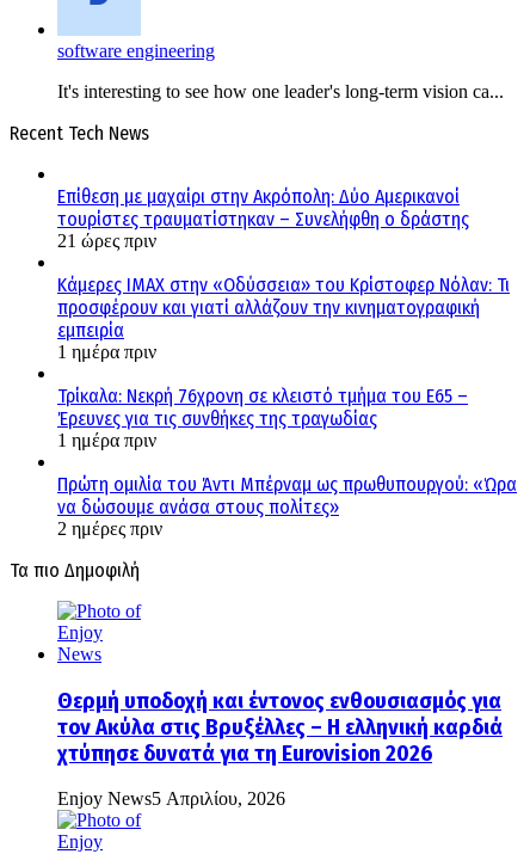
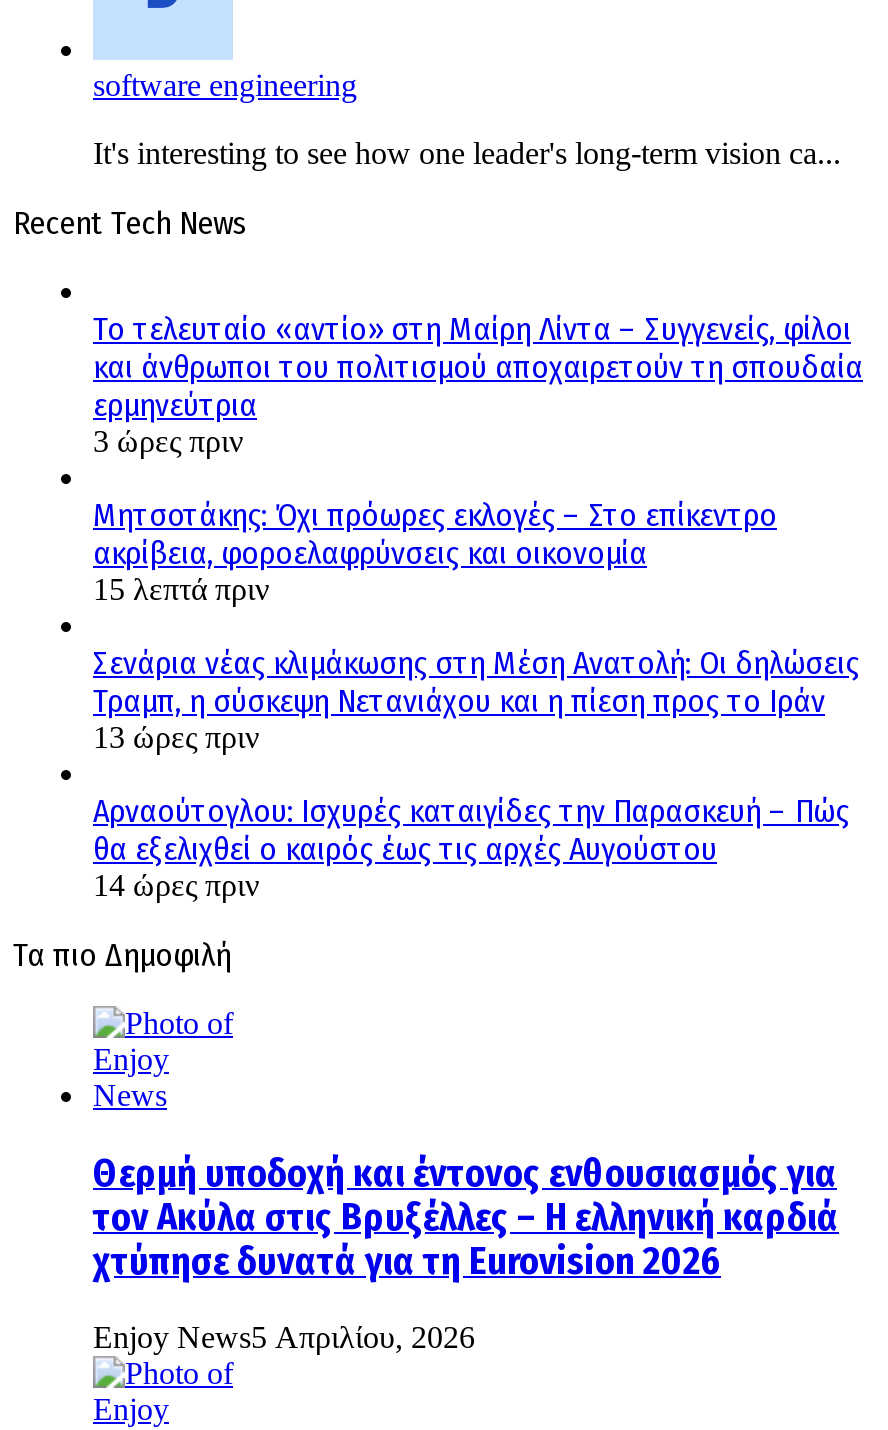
[57,185,469,251] Επίθεση με μαχαίρι στην Ακρόπολη: Δύο Αμερικανοί | τουρίστες τραυματίστηκαν – Συνελήφθη ο δράστης | 21 ώρες πριν -> [93,310,863,458] Το τελευταίο «αντίο» στη Μαίρη Λίντα – Συγγενείς, φίλοι | και άνθρωποι του πολιτισμού αποχαιρετούν τη σπουδαία | ερμηνεύτρια | 3 ώρες πριν
[57,273,510,362] Κάμερες IMAX στην «Οδύσσεια» του Κρίστοφερ Νόλαν: Τι | προσφέρουν και γιατί αλλάζουν την κινηματογραφική | εμπειρία | 1 ημέρα πριν -> [93,496,777,606] Μητσοτάκης: Όχι πρόωρες εκλογές – Στο επίκεντρο | ακρίβεια, φοροελαφρύνσεις και οικονομία | 15 λεπτά πριν
[57,384,468,450] Τρίκαλα: Νεκρή 76χρονη σε κλειστό τμήμα του Ε65 – | Έρευνες για τις συνθήκες της τραγωδίας | 1 ημέρα πριν -> [93,644,859,754] Σενάρια νέας κλιμάκωσης στη Μέση Ανατολή: Οι δηλώσεις | Τραμπ, η σύσκεψη Νετανιάχου και η πίεση προς το Ιράν | 13 ώρες πριν
[57,473,517,538] Πρώτη ομιλία του Άντι Μπέρναμ ως πρωθυπουργού: «Ώρα | να δώσουμε ανάσα στους πολίτες» | 2 ημέρες πριν -> [93,792,849,902] Αρναούτογλου: Ισχυρές καταιγίδες την Παρασκευή – Πώς | θα εξελιχθεί ο καιρός έως τις αρχές Αυγούστου | 14 ώρες πριν

